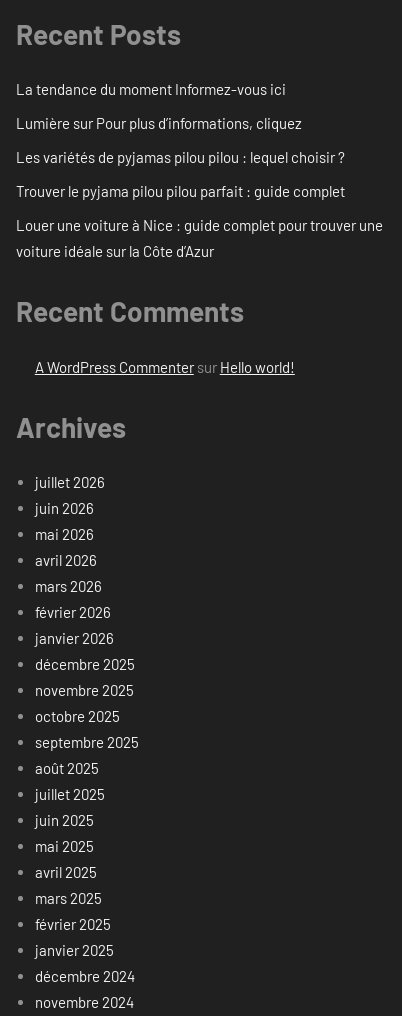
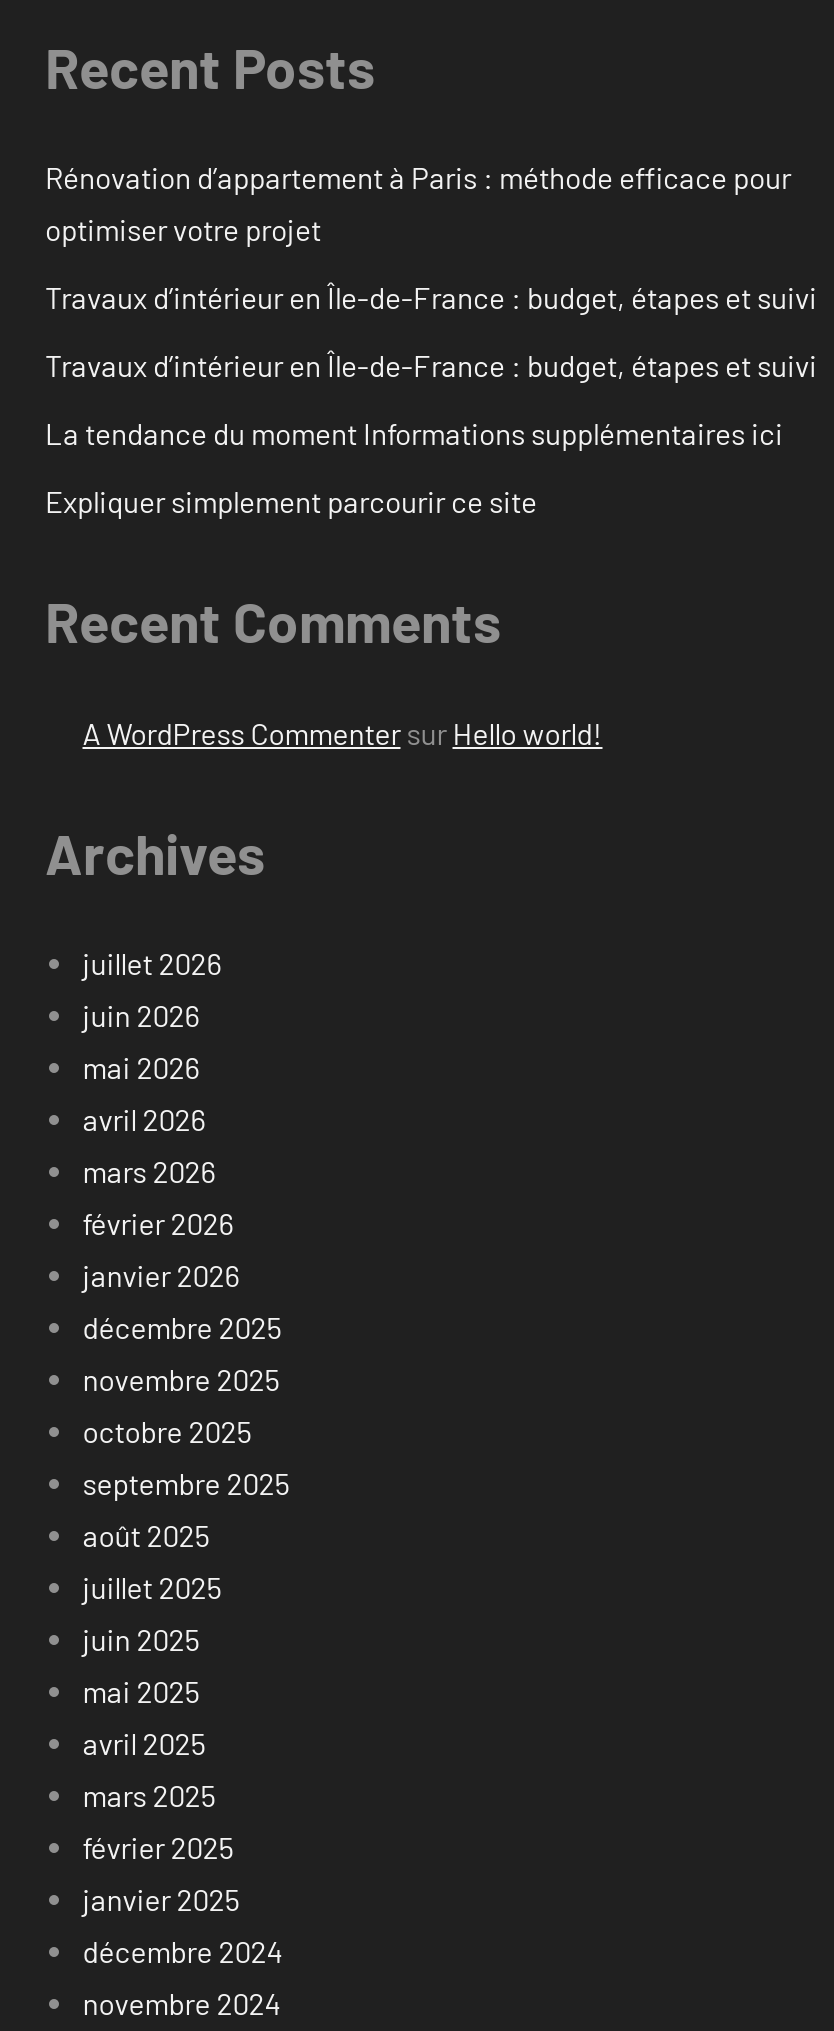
[16,80,286,98] La tendance du moment Informez-vous ici -> [45,160,791,248] Rénovation d’appartement à Paris : méthode efficace pour | optimiser votre projet
[16,114,302,132] Lumière sur Pour plus d’informations, cliquez -> [45,280,817,316] Travaux d’intérieur en Île-de-France : budget, étapes et suivi
[16,148,345,166] Les variétés de pyjamas pilou pilou : lequel choisir ? -> [45,348,817,384] Travaux d’intérieur en Île-de-France : budget, étapes et suivi
[16,182,345,200] Trouver le pyjama pilou pilou parfait : guide complet -> [45,416,783,452] La tendance du moment Informations supplémentaires ici
[16,216,383,260] Louer une voiture à Nice : guide complet pour trouver une | voiture idéale sur la Côte d’Azur -> [45,484,537,520] Expliquer simplement parcourir ce site

